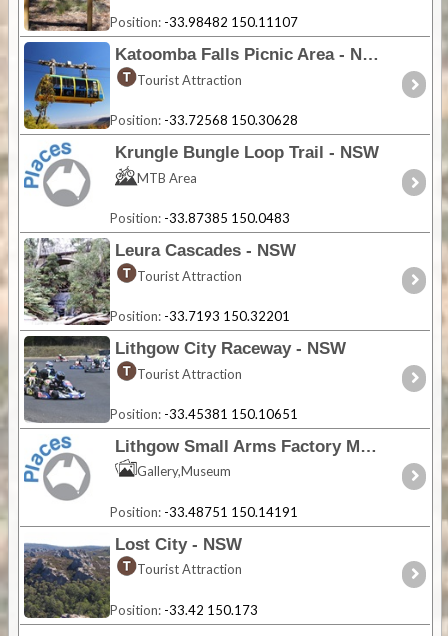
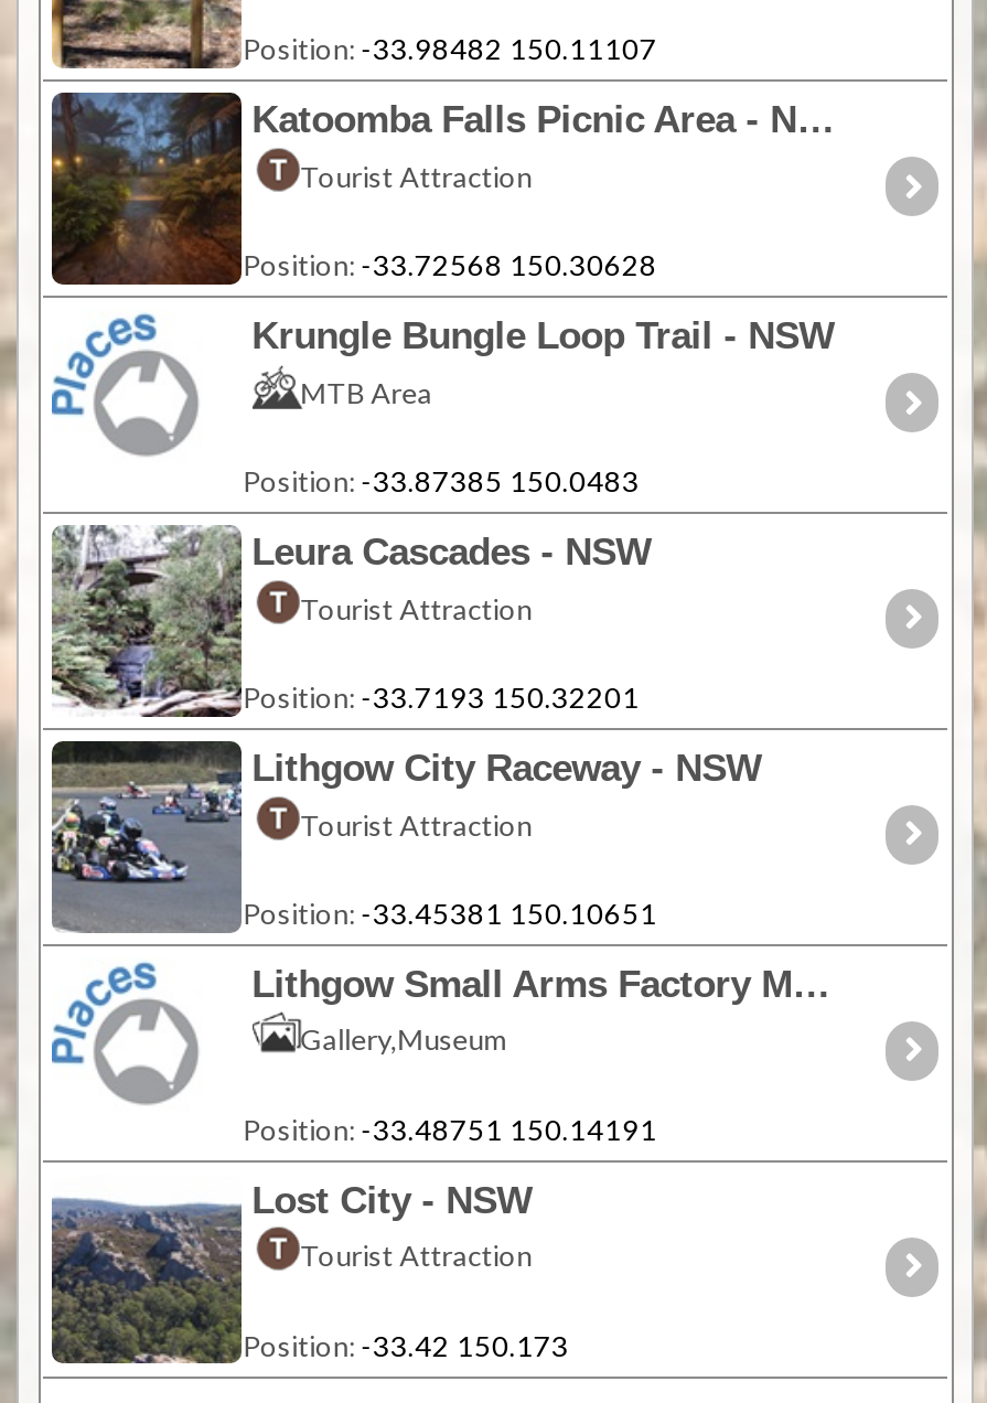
[23,41,111,130] [image] -> [50,90,244,287] [image]

